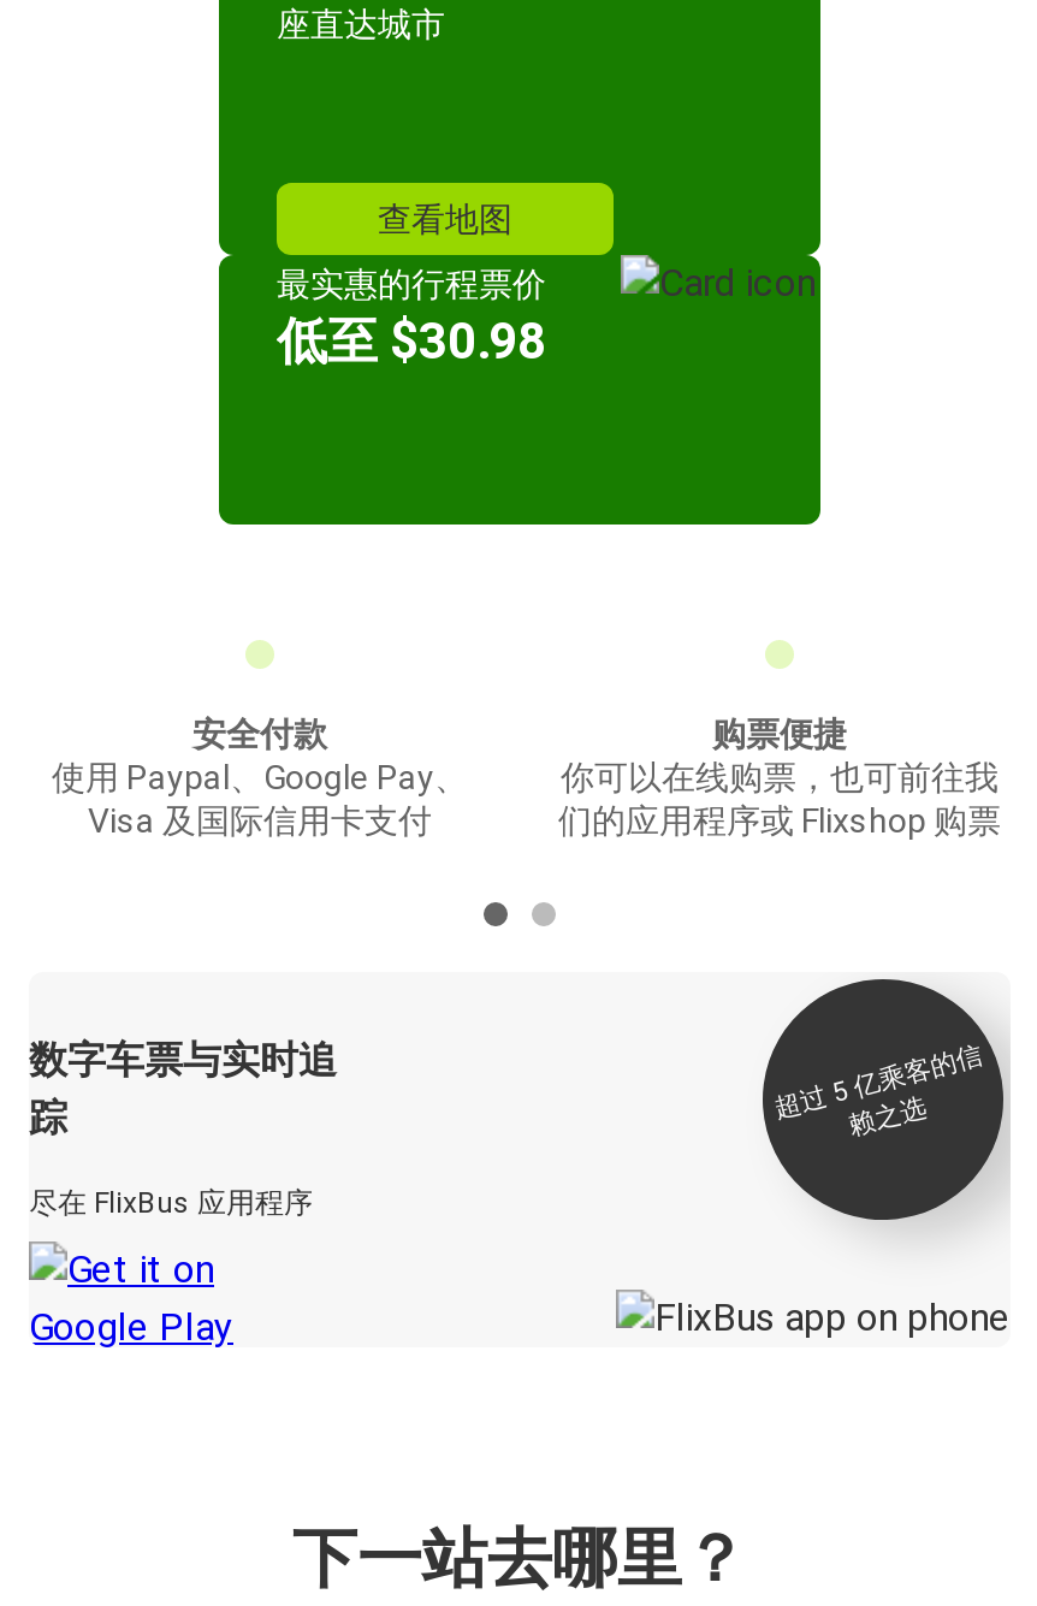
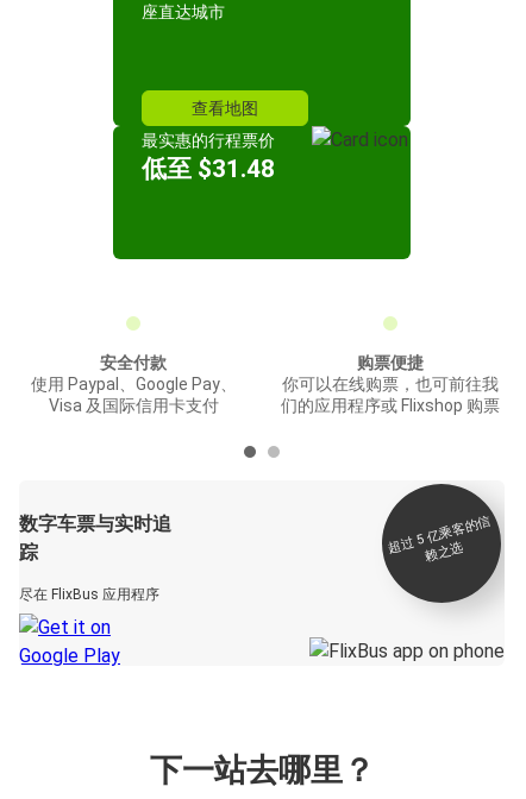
[277,313,546,371] 低至 $30.98 -> [142,155,275,183] 低至 $31.48

